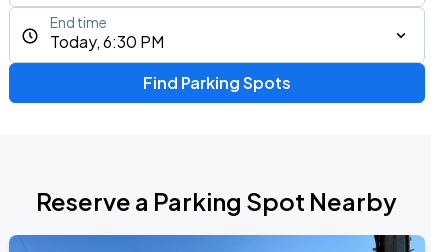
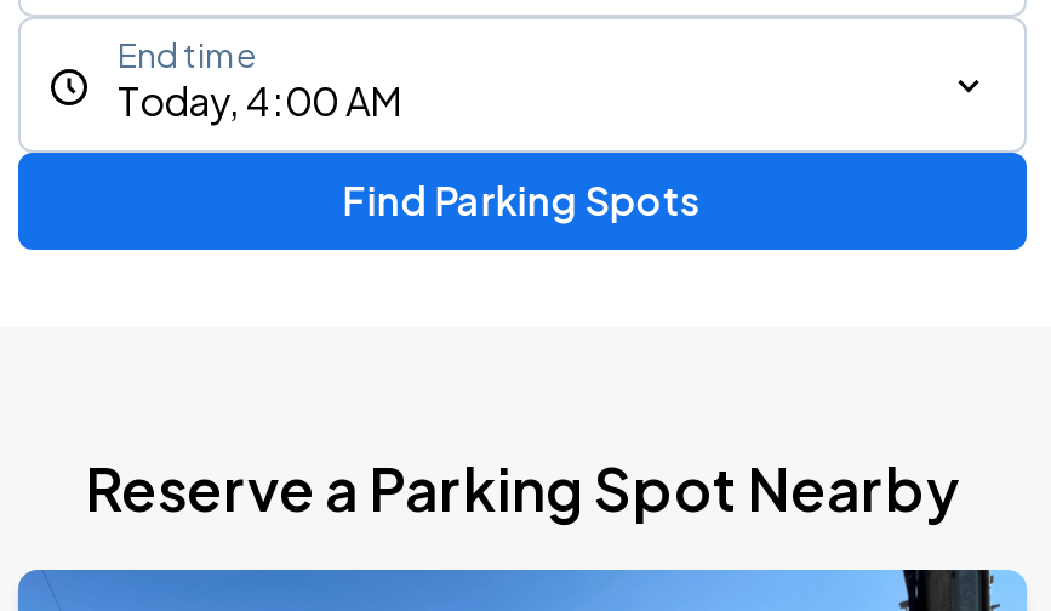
[50,31,164,52] Today, 6:30 PM -> [118,75,401,126] Today, 4:00 AM

